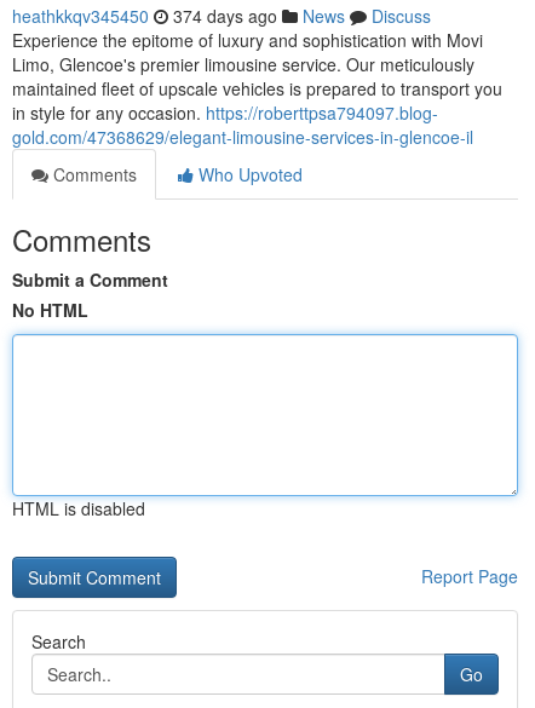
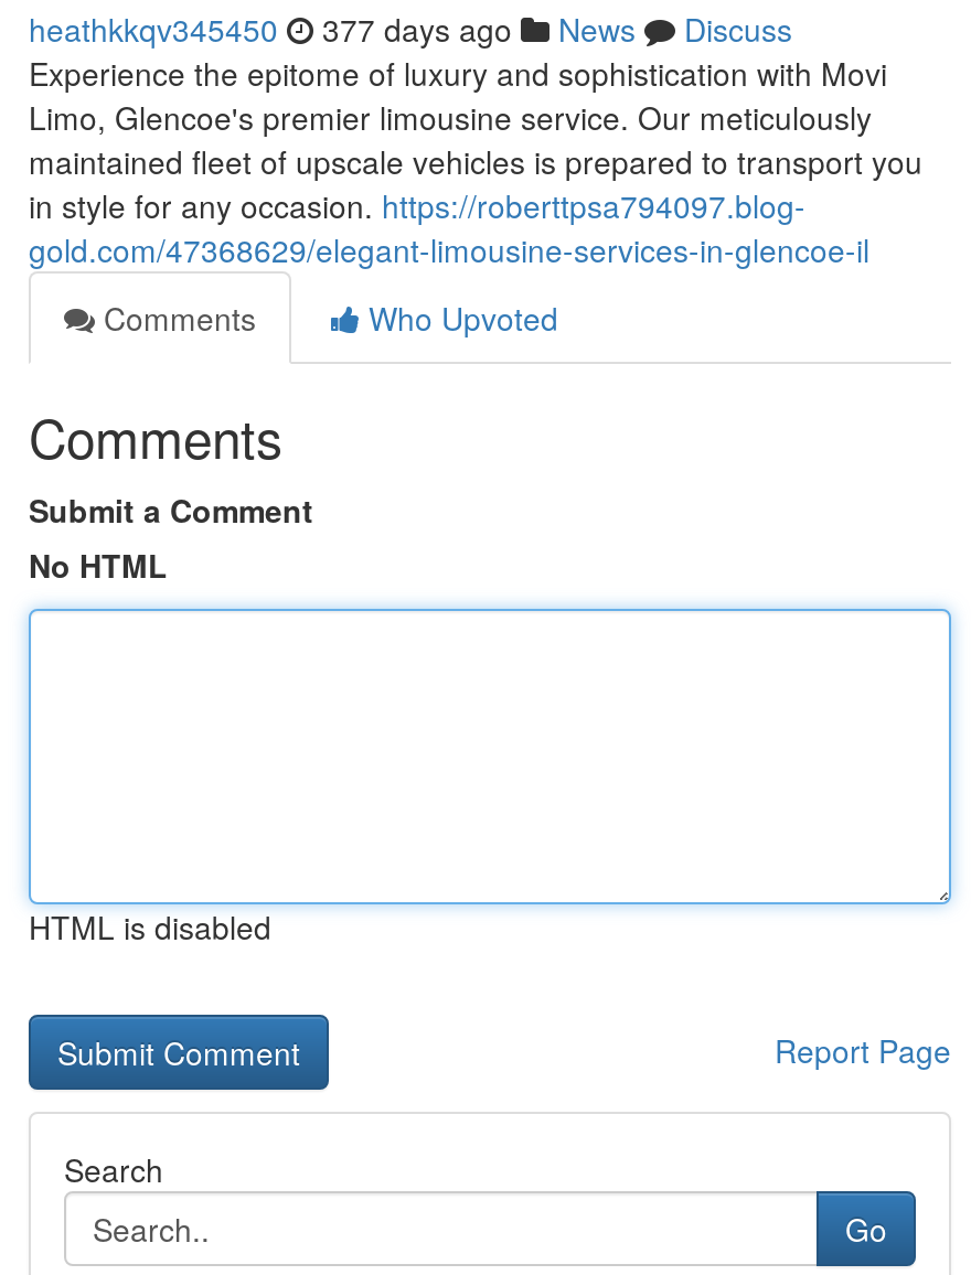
[12,4,431,28] heathkkqv345450 374 days ago News Discuss -> [29,7,792,51] heathkkqv345450 377 days ago News Discuss

